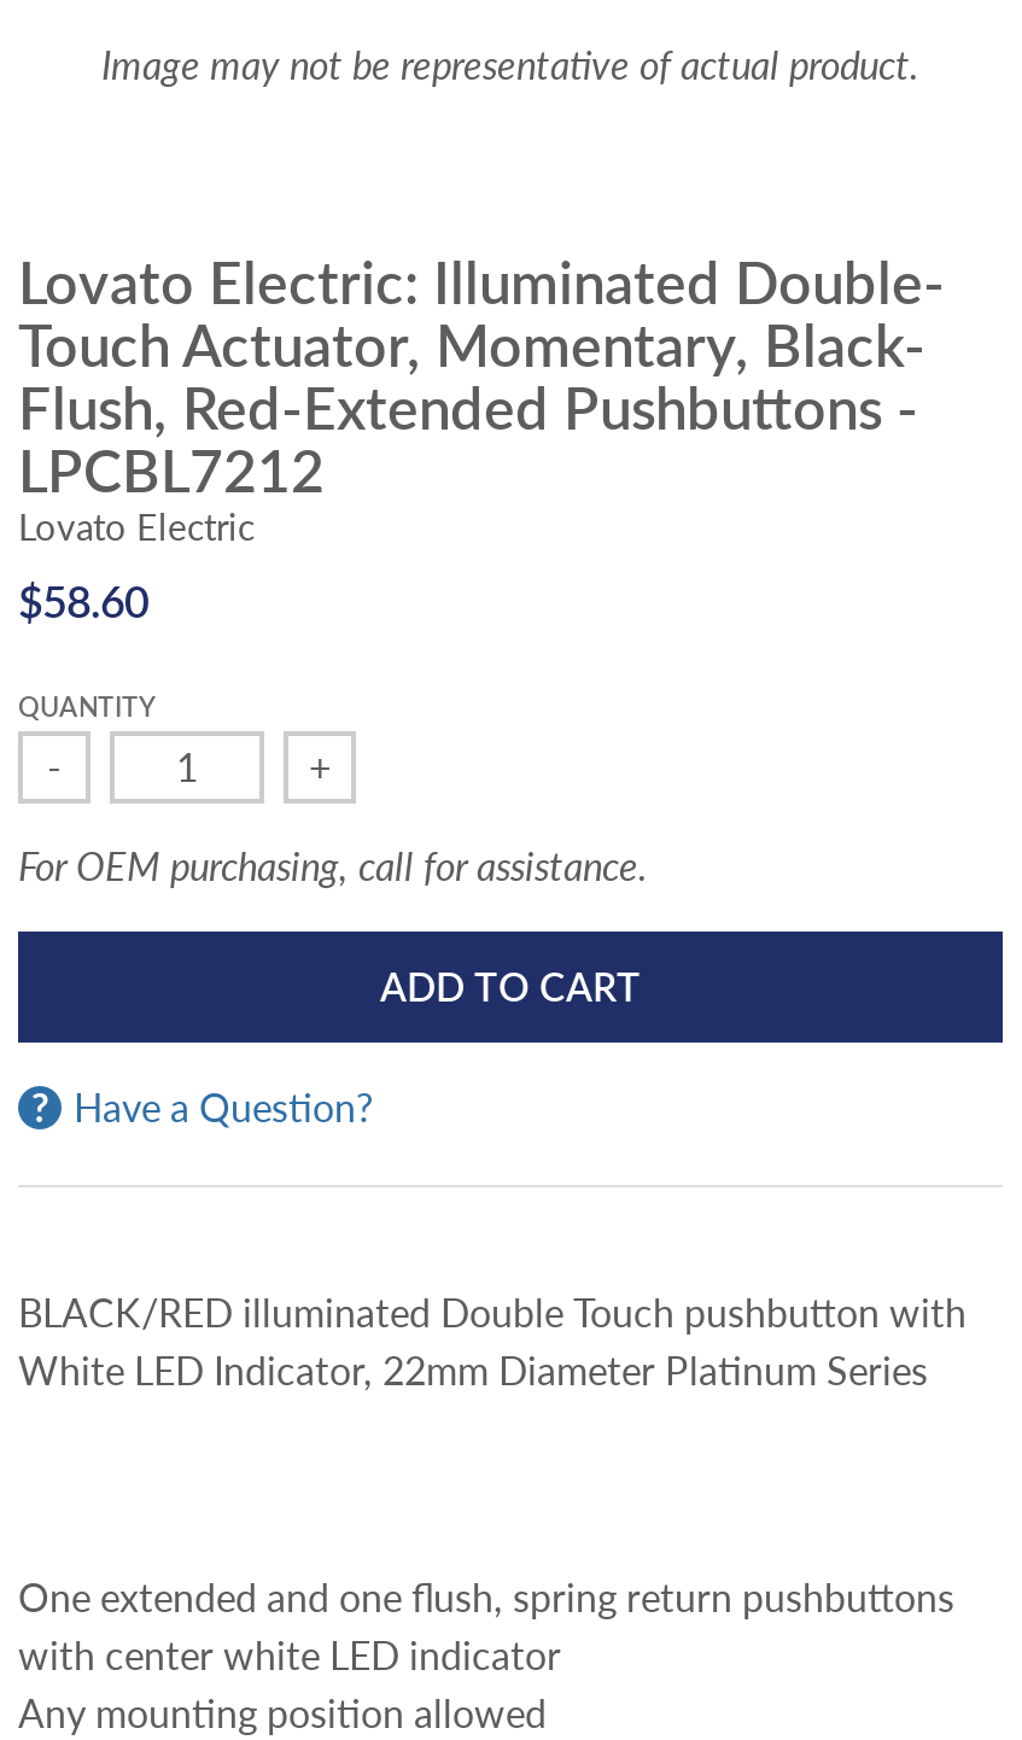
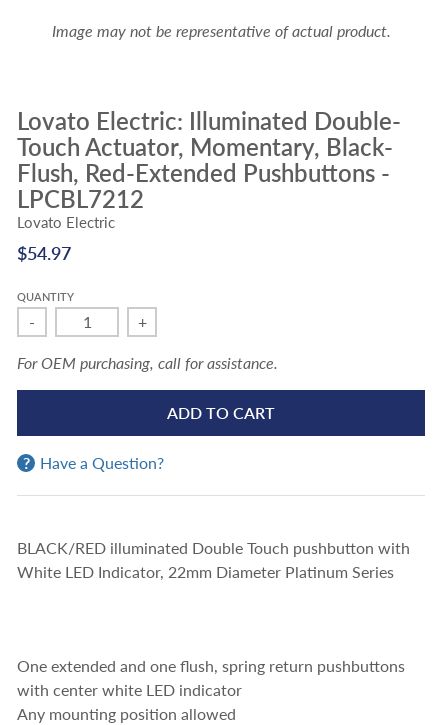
[18,573,148,626] $58.60 -> [17,241,71,263] $54.97

